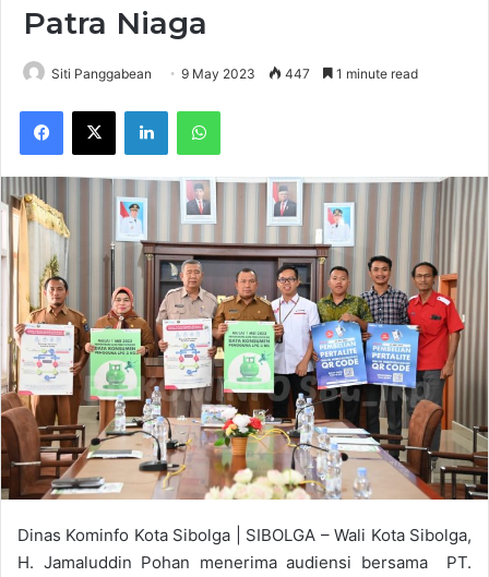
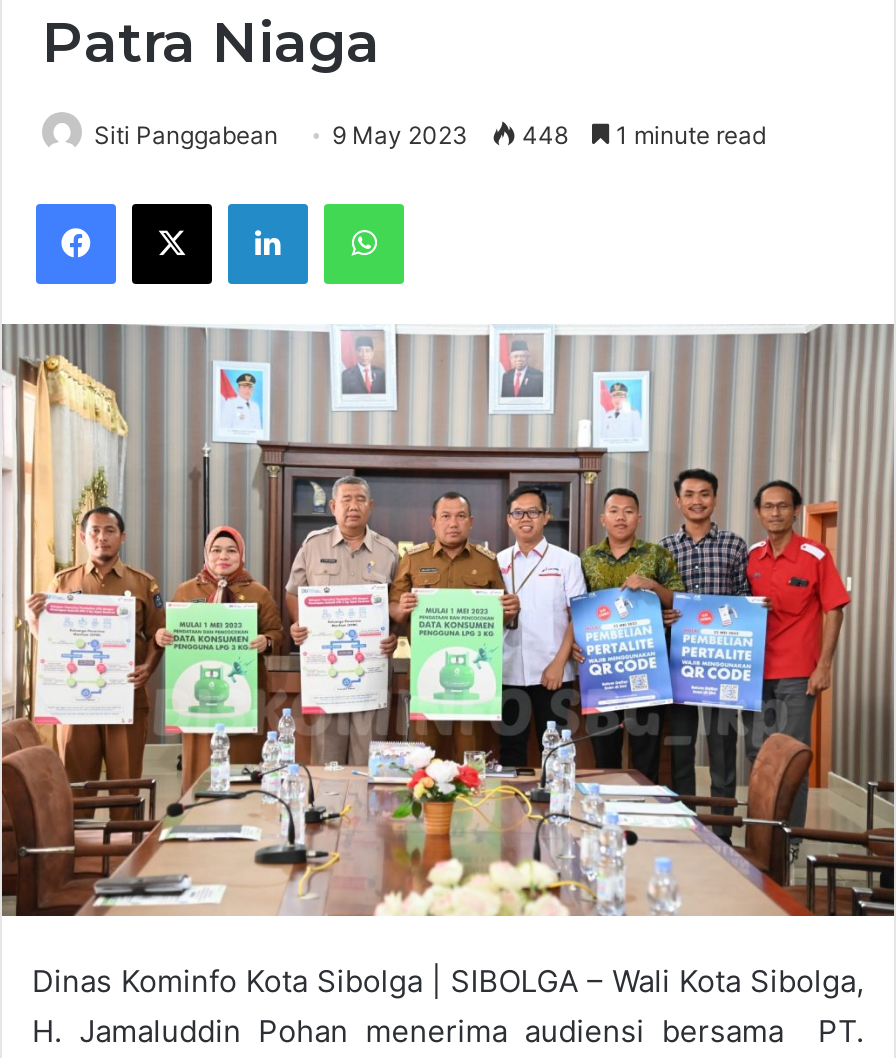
[51,65,418,81] Siti Panggabean 9 May 2023 447 1 minute read -> [94,119,766,149] Siti Panggabean 9 May 2023 448 1 minute read

